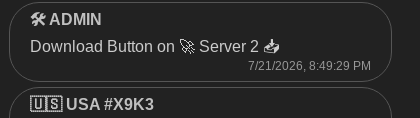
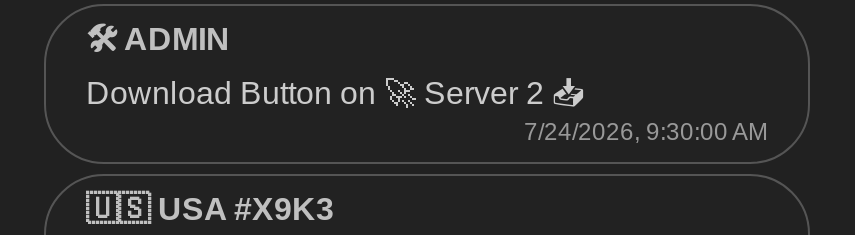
[248,59,371,73] 7/21/2026, 8:49:29 PM -> [524,118,768,146] 7/24/2026, 9:30:00 AM

